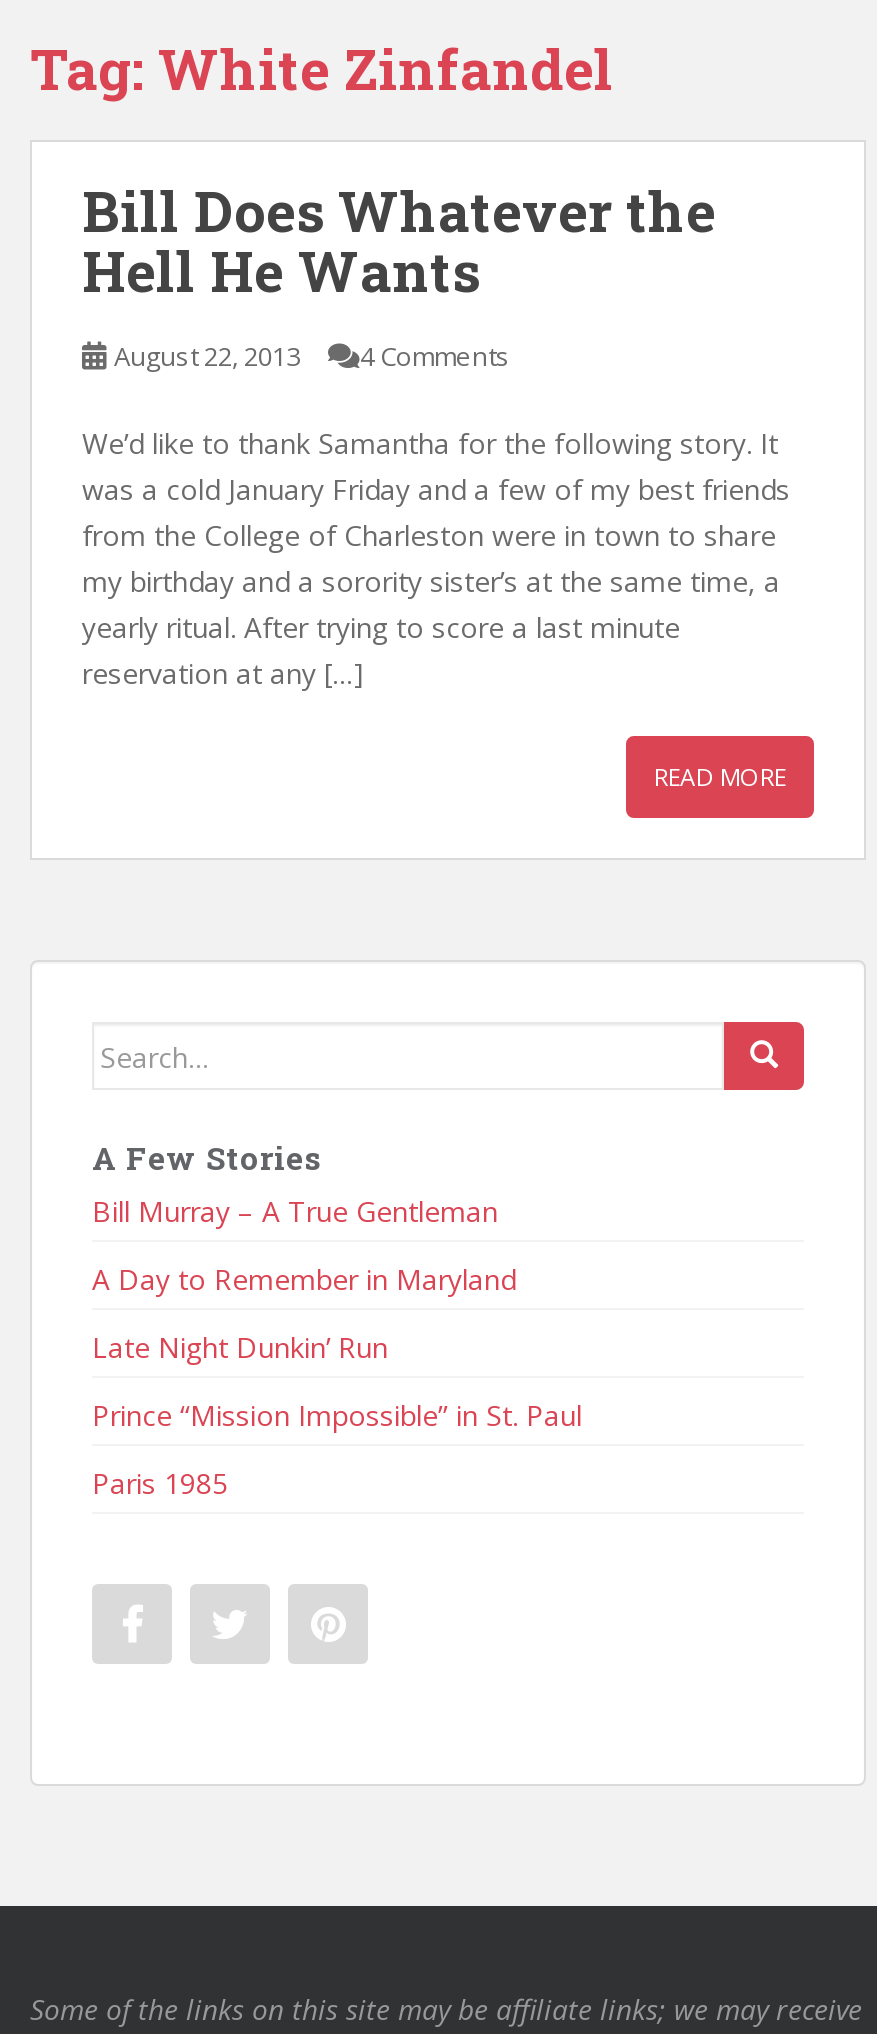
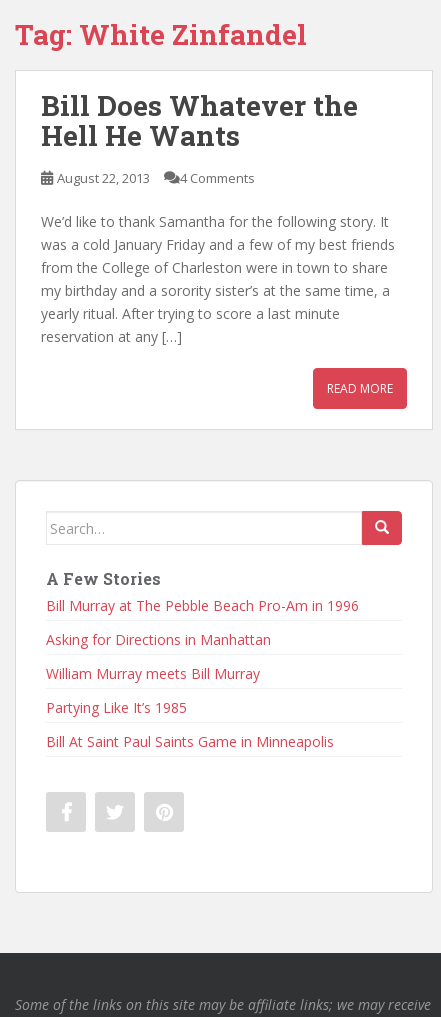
[92,1192,498,1230] Bill Murray – A True Gentleman -> [46,596,359,615] Bill Murray at The Pebble Beach Pro-Am in 1996
[92,1260,516,1298] A Day to Remember in Maryland -> [46,630,271,649] Asking for Directions in Manhattan
[92,1328,388,1366] Late Night Dunkin’ Run -> [46,664,260,683] William Murray meets Bill Murray
[92,1396,582,1434] Prince “Mission Impossible” in St. Paul -> [46,698,187,717] Partying Like It’s 1985
[92,1464,228,1502] Paris 1985 -> [46,732,334,751] Bill At Saint Paul Saints Game in Minneapolis

